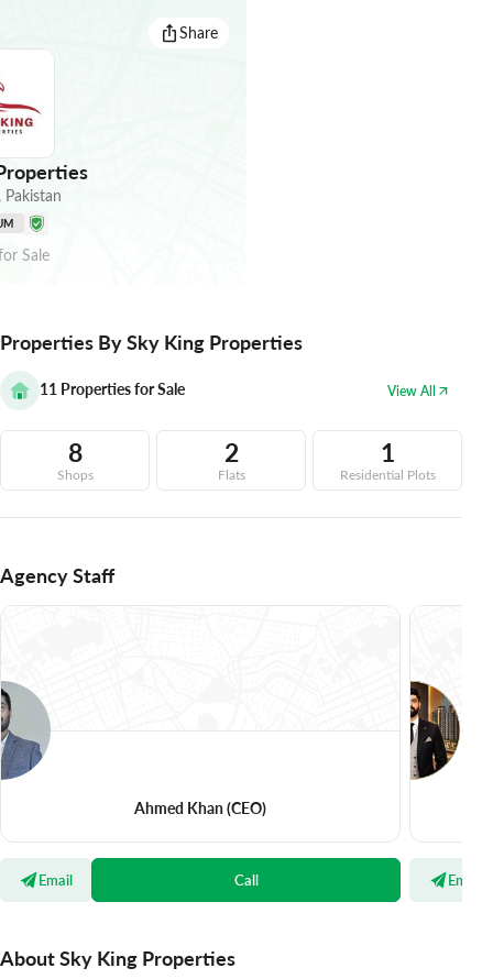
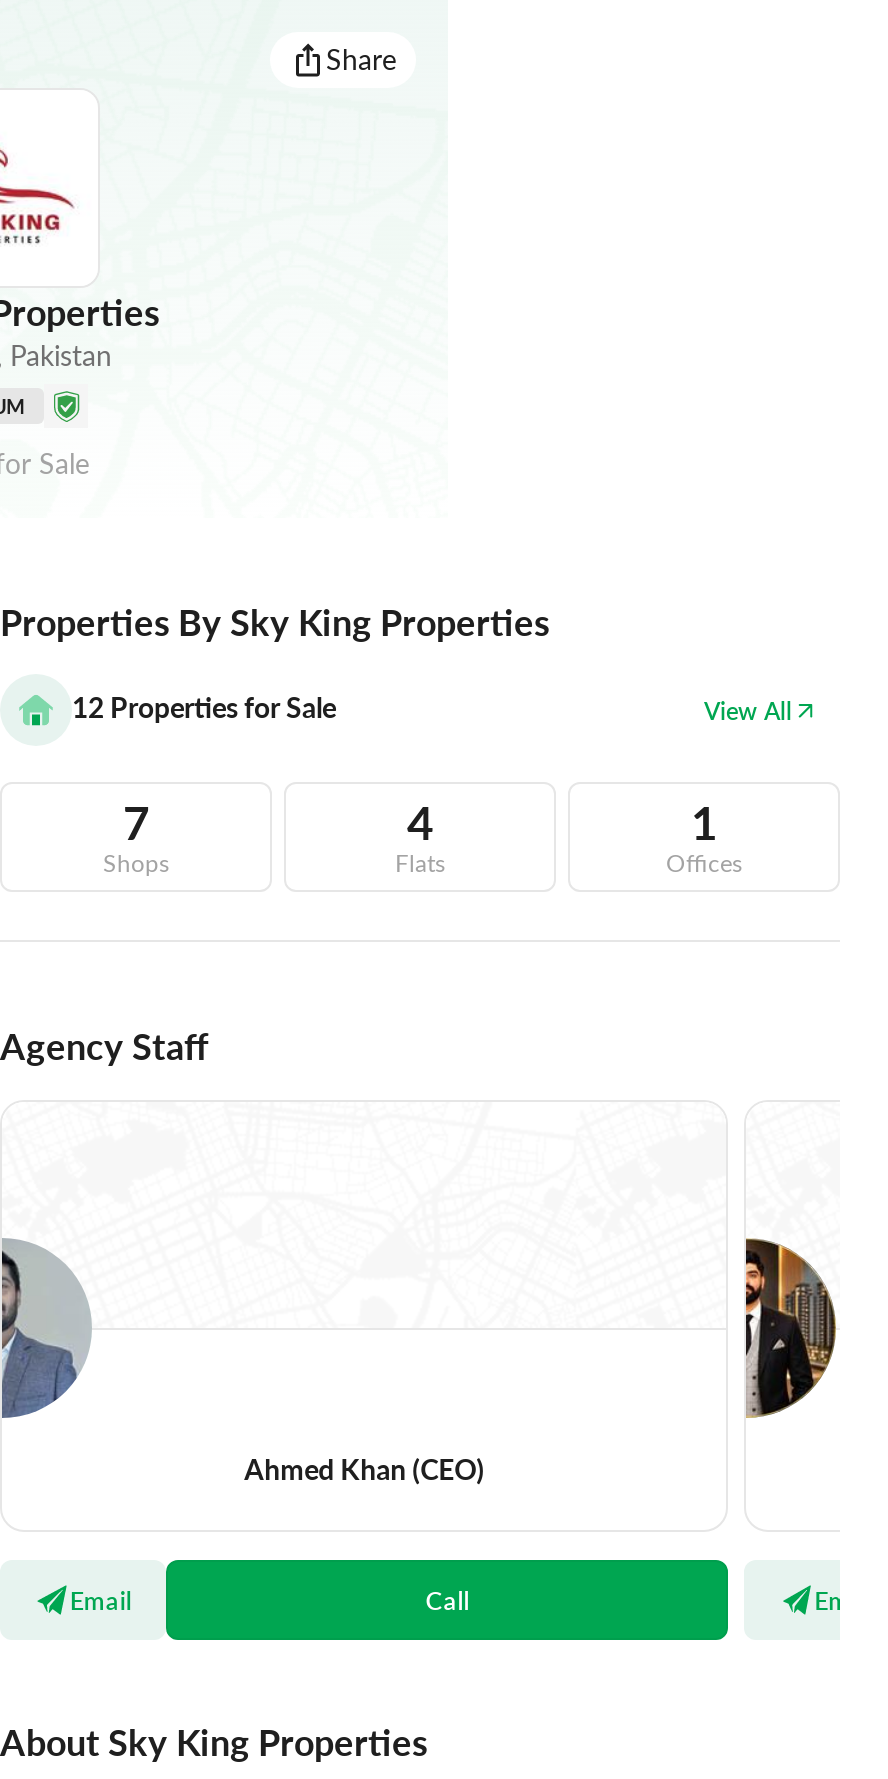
[40,378,185,399] 11 Properties for Sale -> [72,687,336,725] 12 Properties for Sale
[68,434,82,468] 8 -> [123,790,149,852] 7
[224,434,238,468] 2 -> [407,790,433,852] 4
[339,466,435,483] Residential Plots -> [666,847,742,879] Offices

